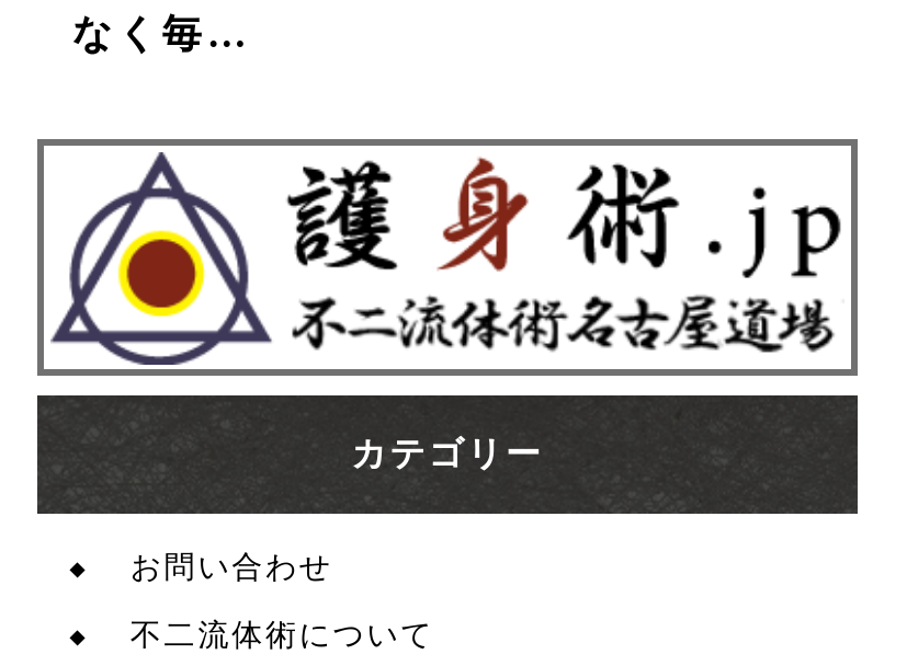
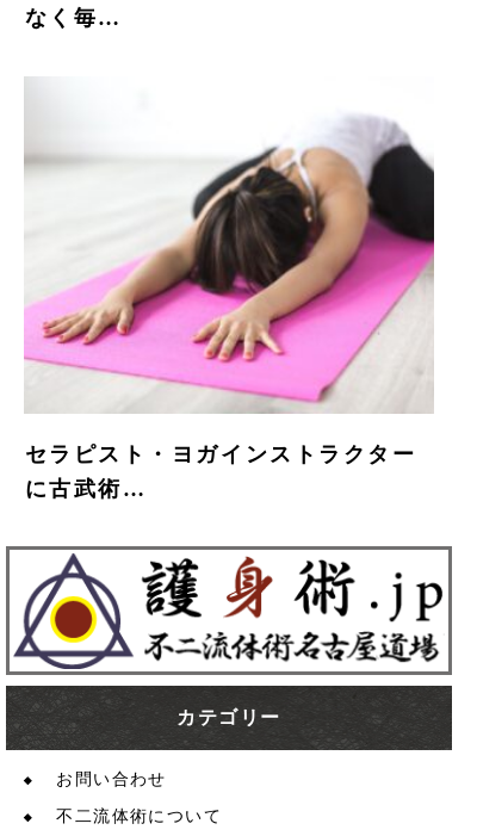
none -> [23,83,435,500] [image] | セラピスト・ヨガインストラクター | に古武術…

